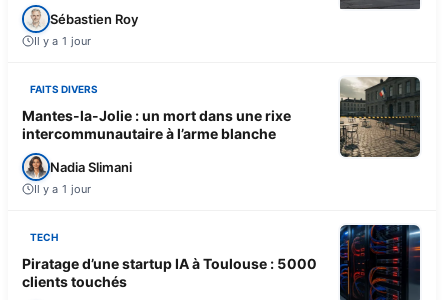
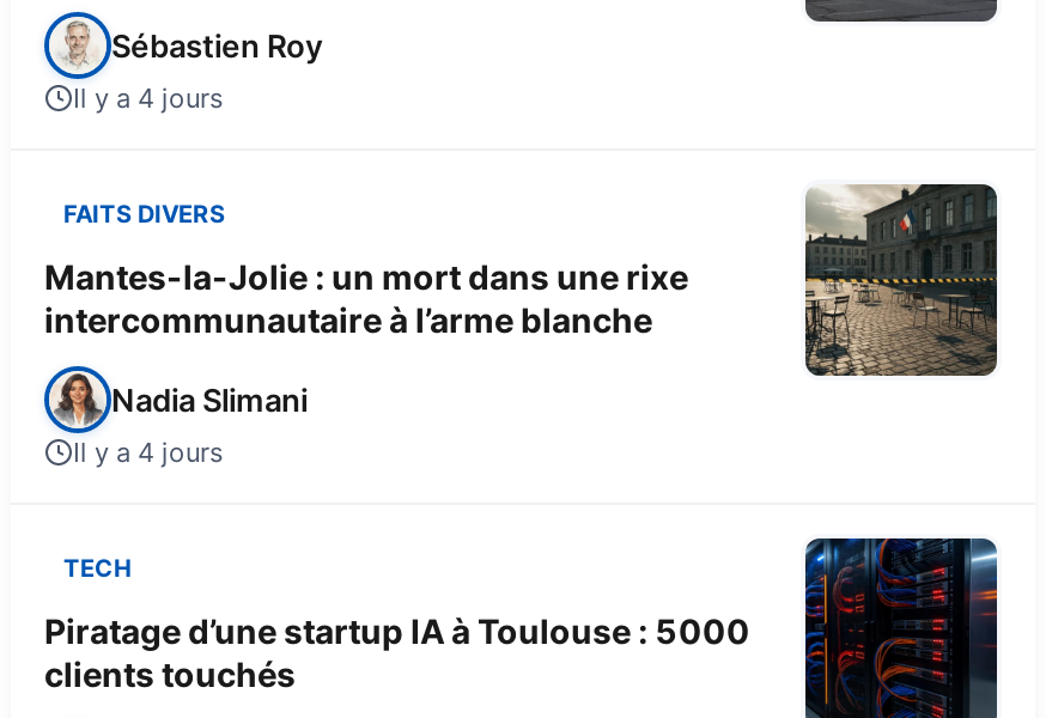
[34,34,91,48] Il y a 1 jour -> [73,80,224,114] Il y a 4 jours
[34,182,91,196] Il y a 1 jour -> [73,435,224,468] Il y a 4 jours

